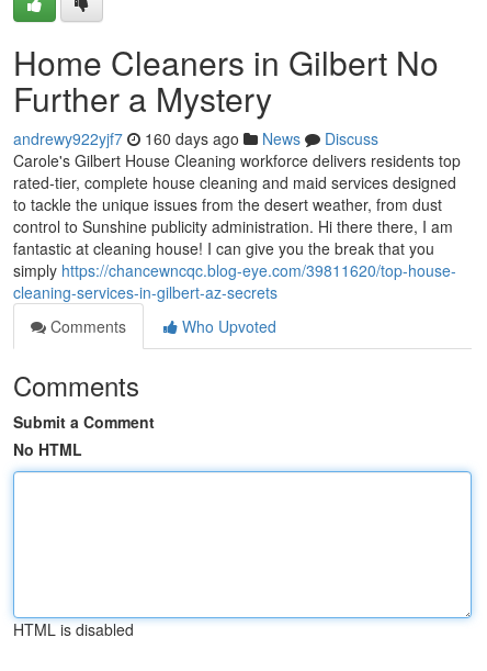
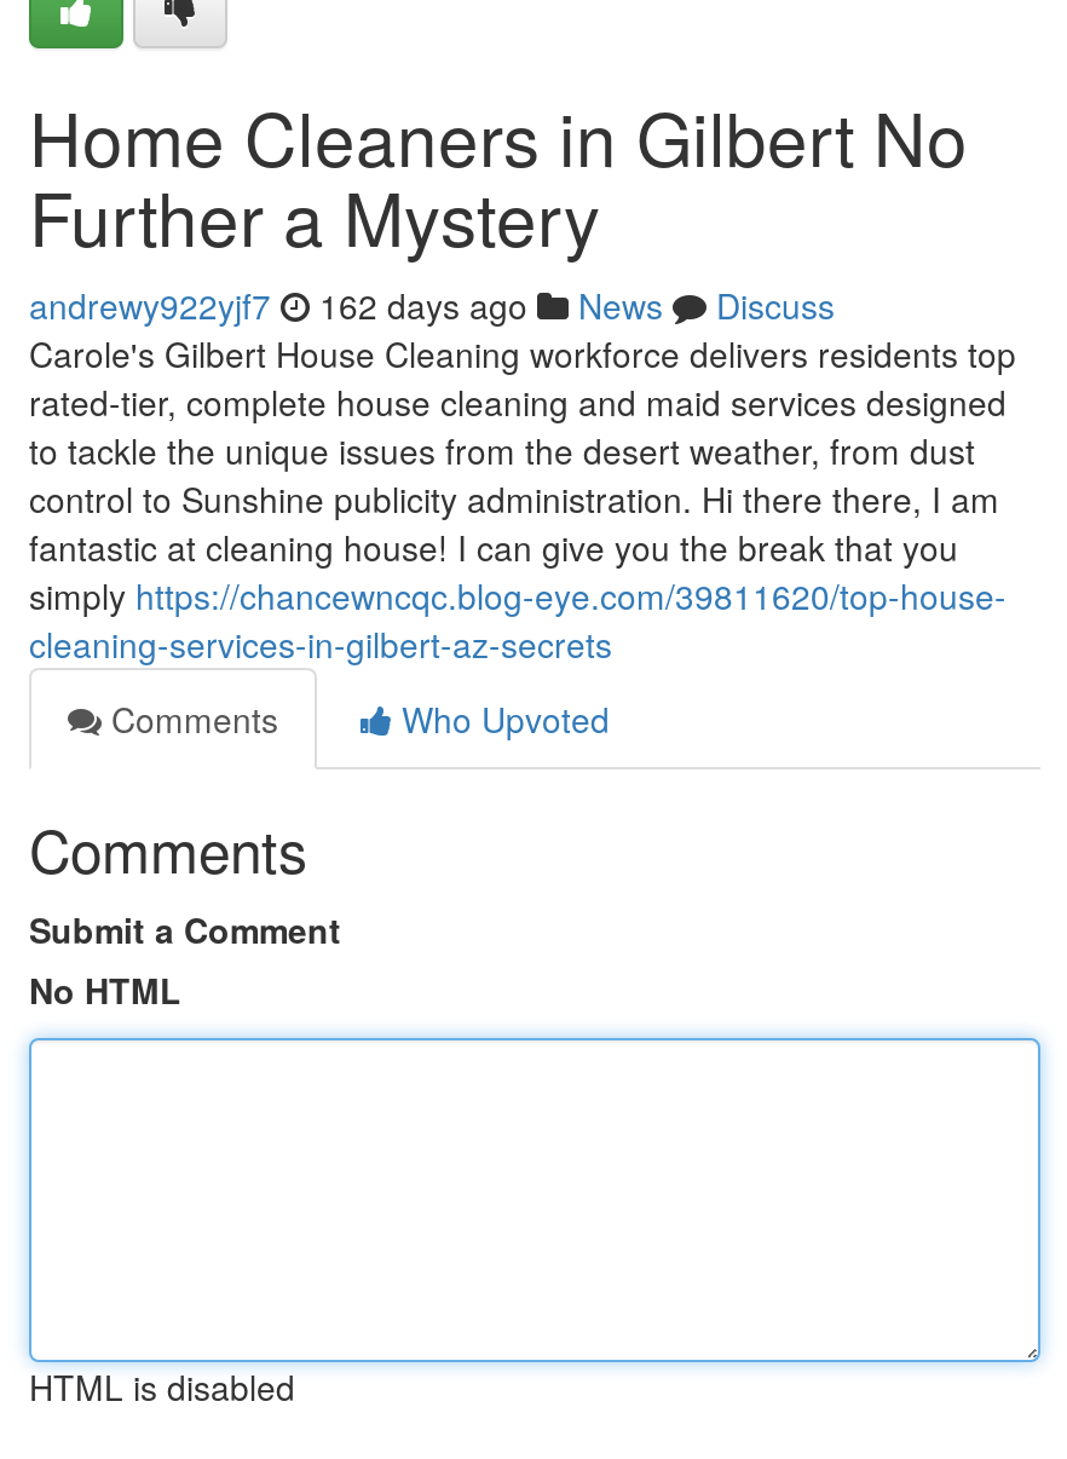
[13,127,378,149] andrewy922yjf7 160 days ago News Discuss -> [29,281,835,329] andrewy922yjf7 162 days ago News Discuss

